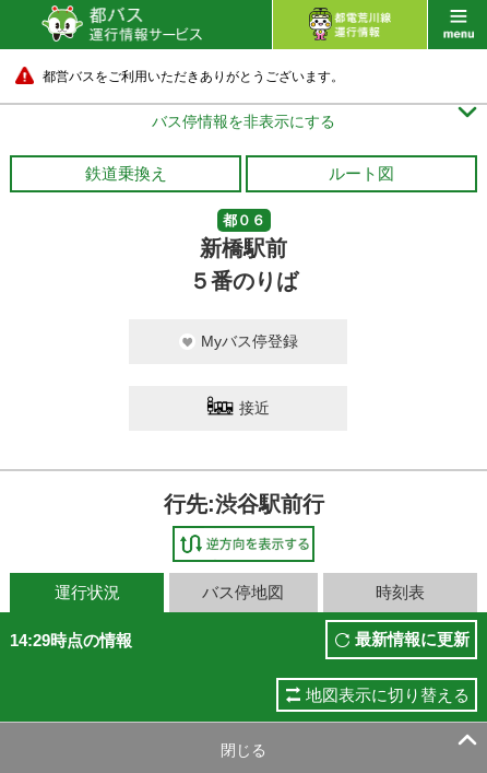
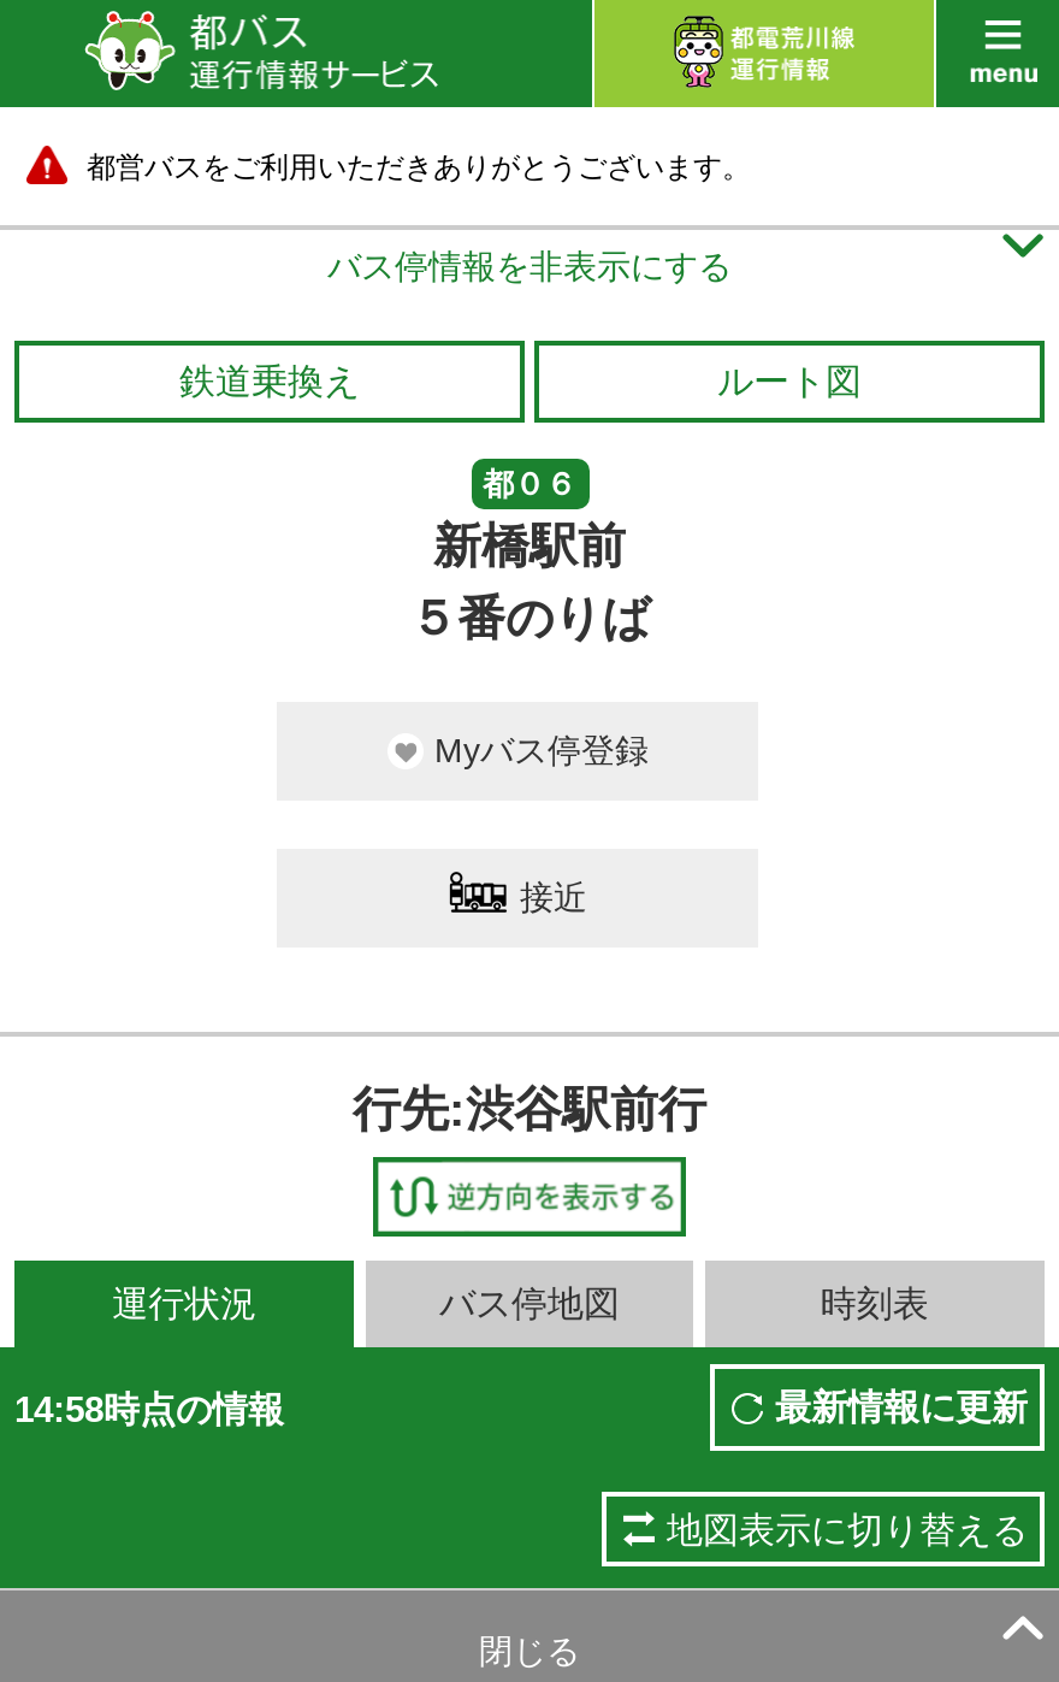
[10,631,132,649] 14:29時点の情報 -> [14,1388,284,1429] 14:58時点の情報

